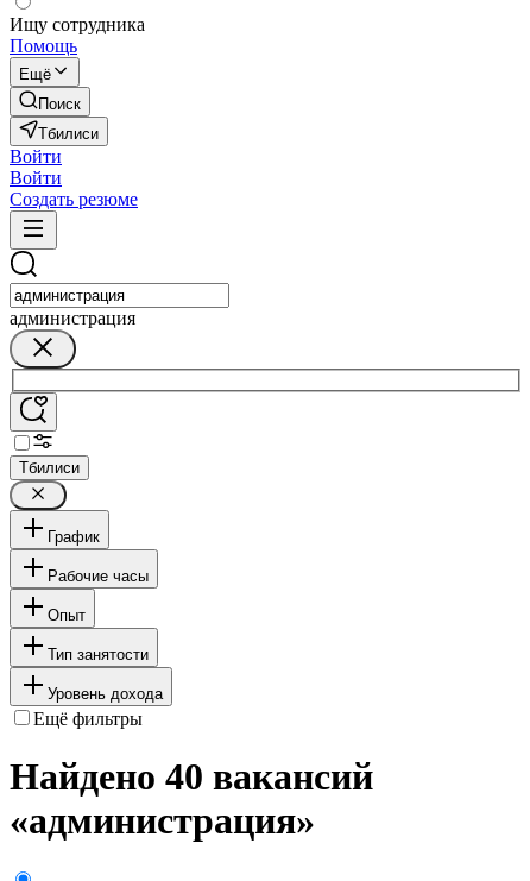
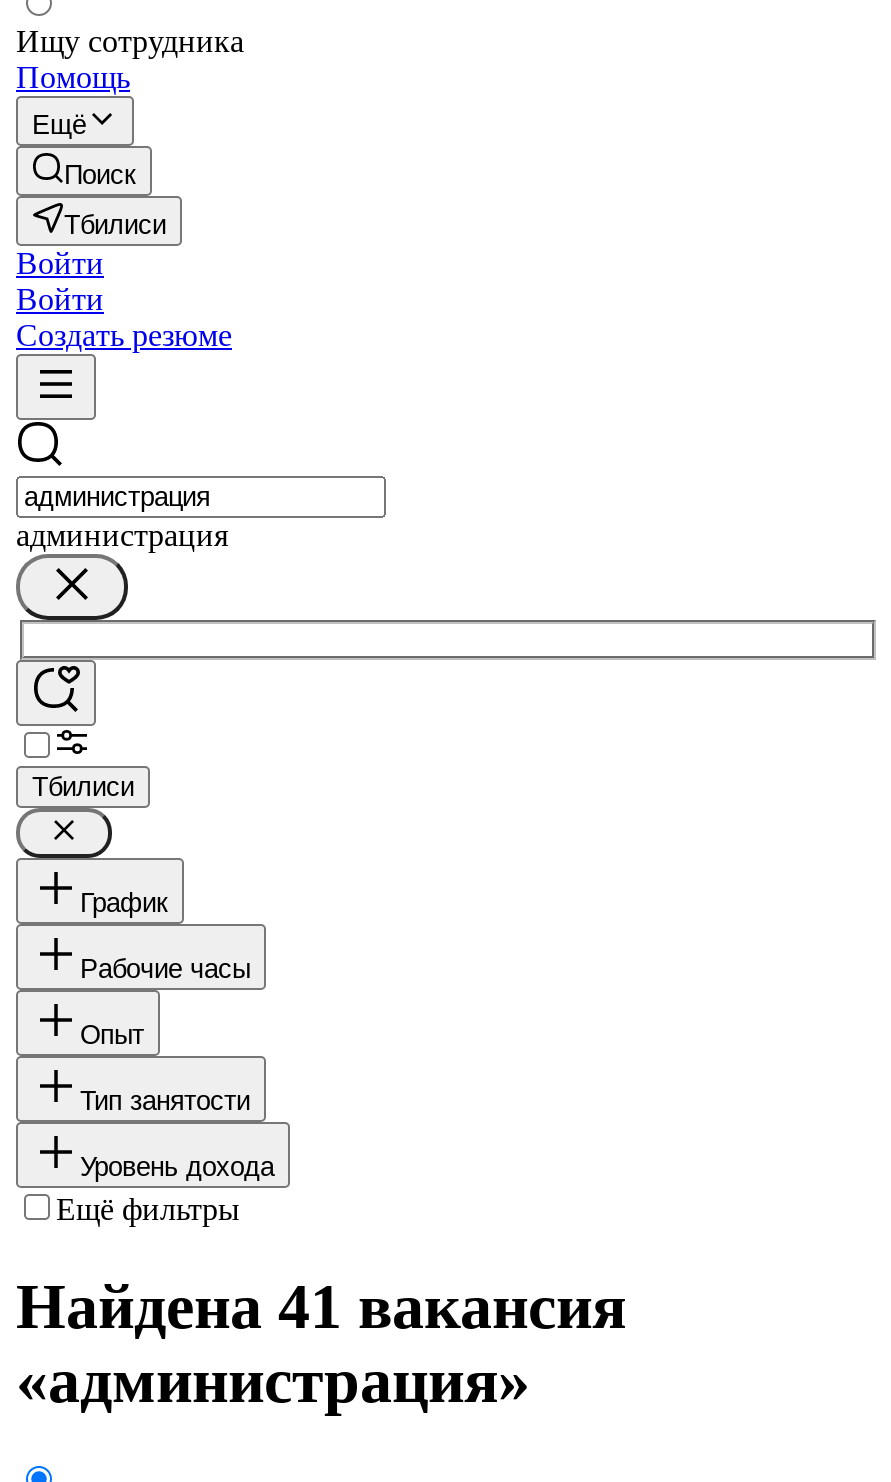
[10,755,373,798] Найдено 40 вакансий -> [16,1270,626,1342] Найдена 41 вакансия

